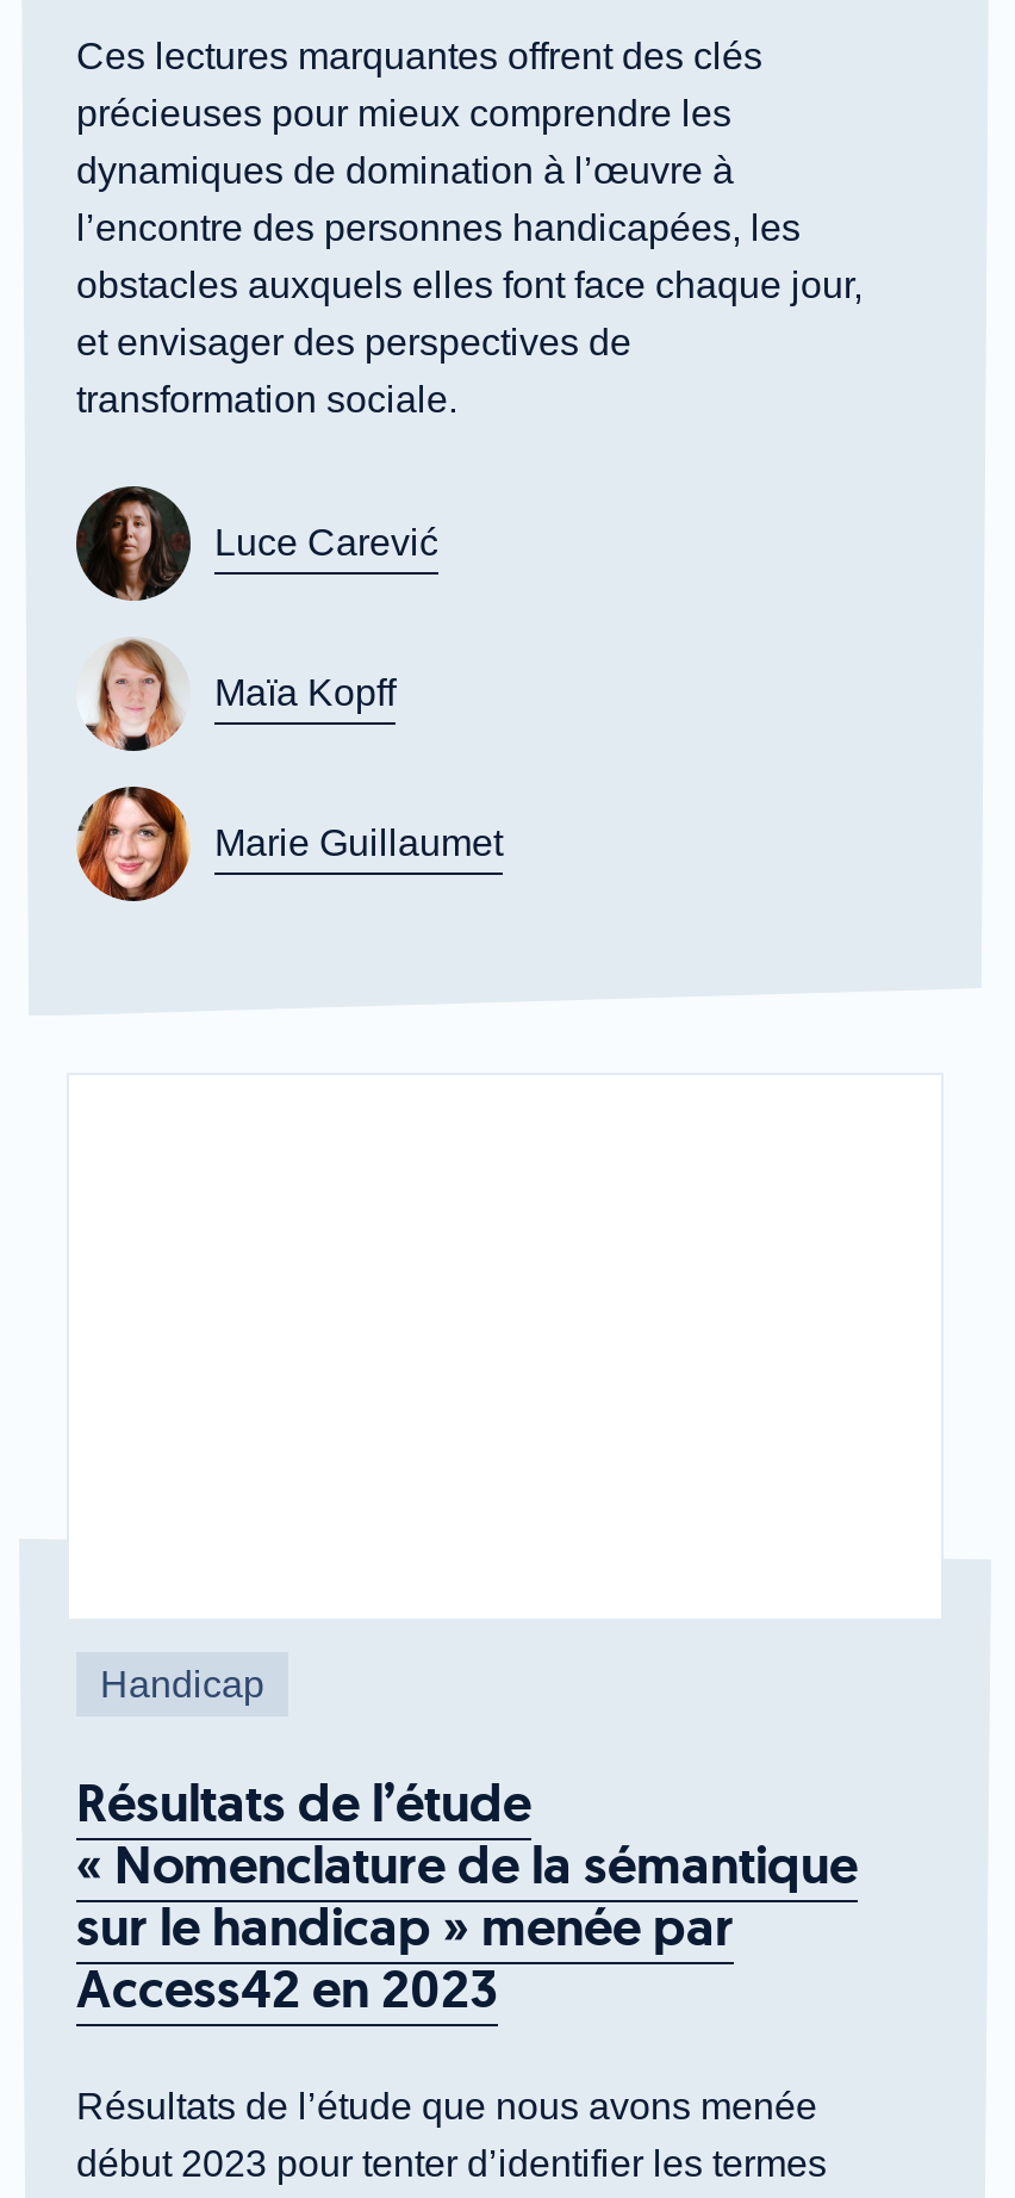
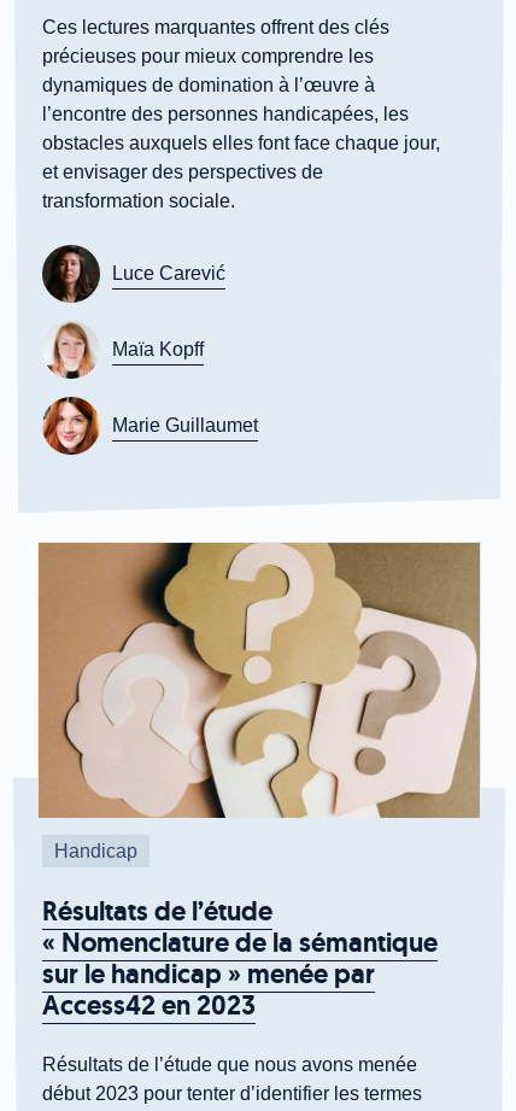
none -> [37,542,481,819] [image]

